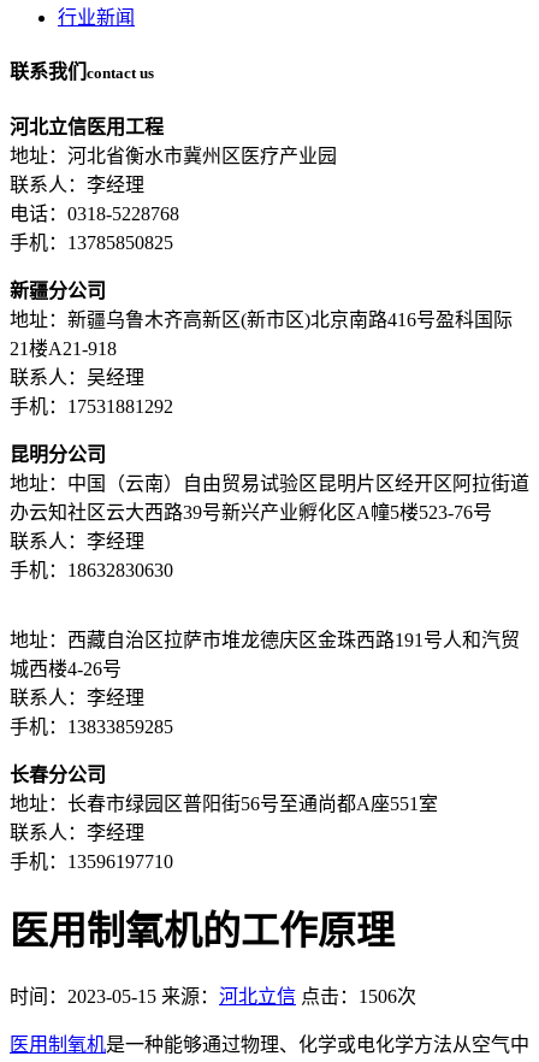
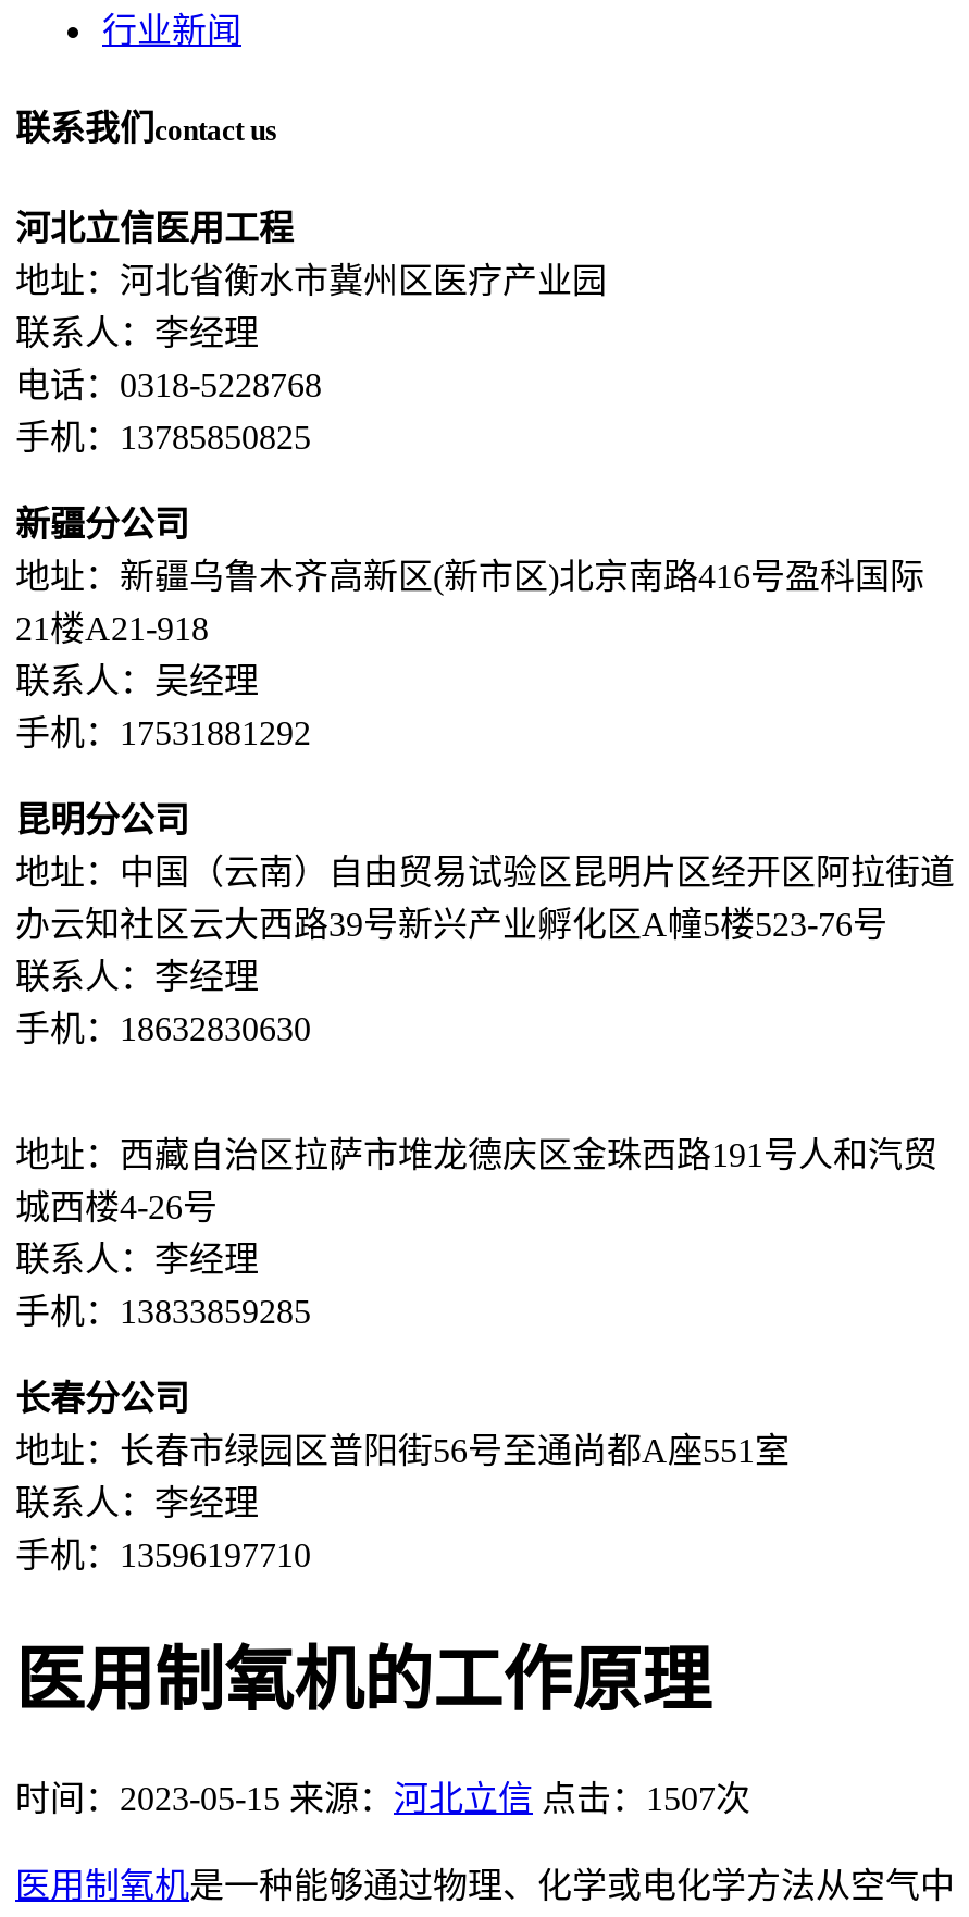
[10,987,416,1007] 时间：2023-05-15 来源：河北立信 点击：1506次 -> [15,1781,750,1818] 时间：2023-05-15 来源：河北立信 点击：1507次

